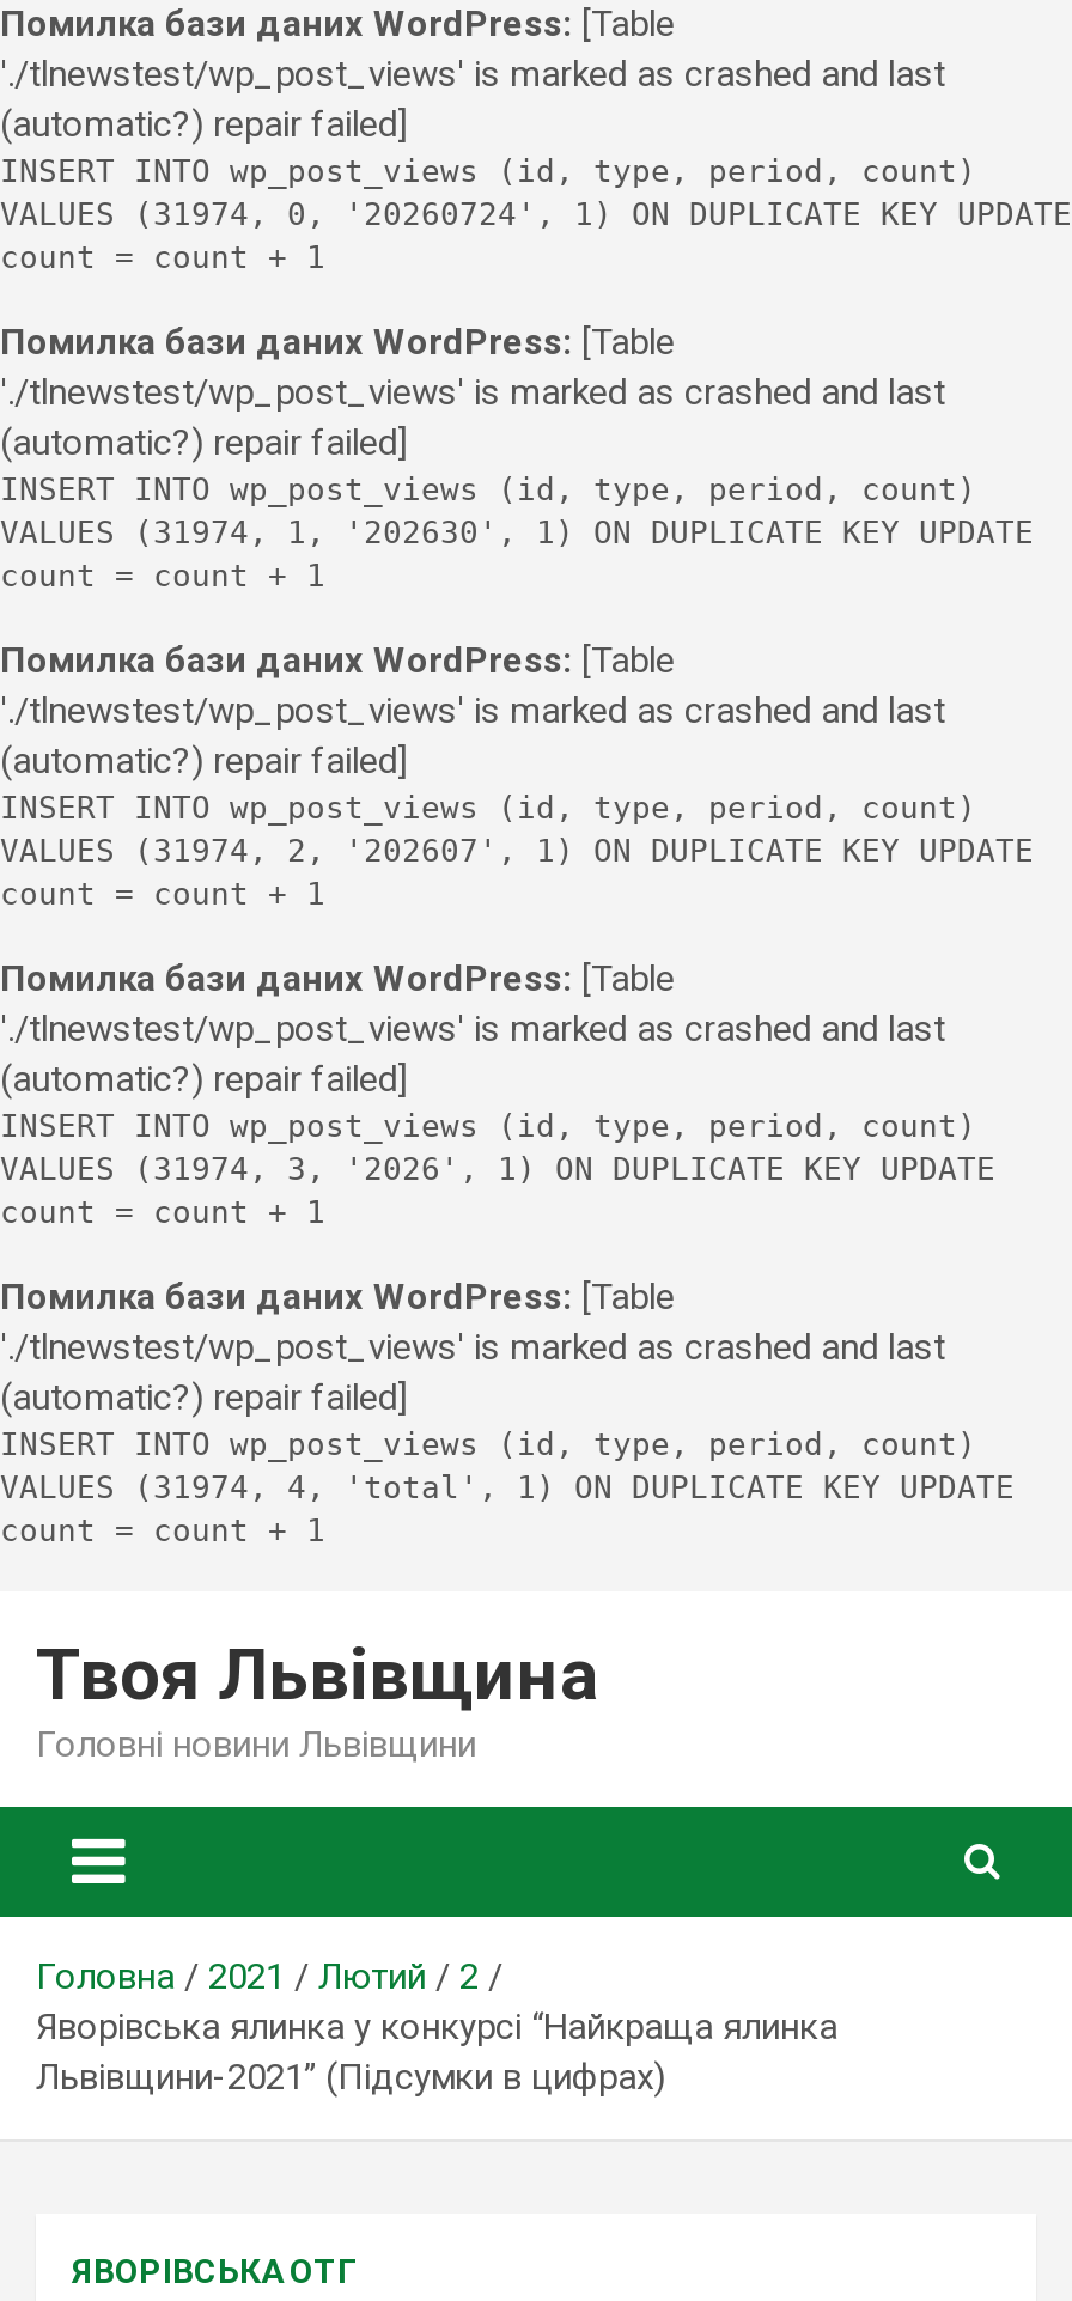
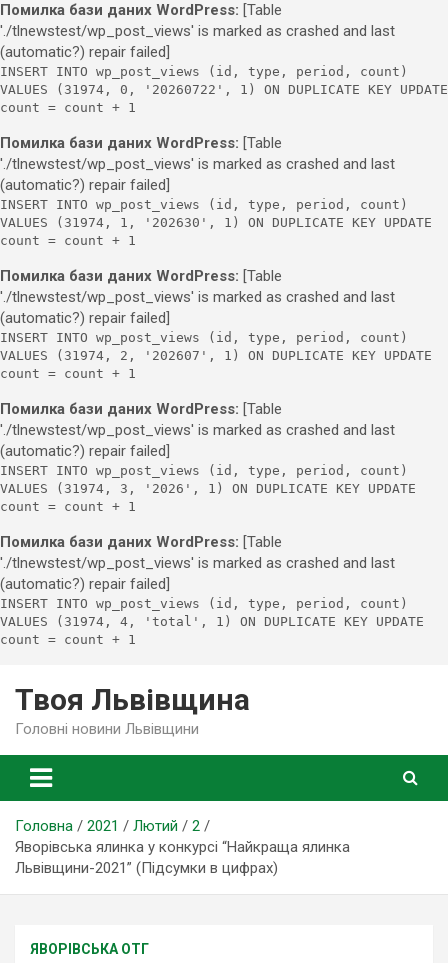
[0,196,1072,232] VALUES (31974, 0, '20260724', 1) ON DUPLICATE KEY UPDATE -> [0,82,448,97] VALUES (31974, 0, '20260722', 1) ON DUPLICATE KEY UPDATE

